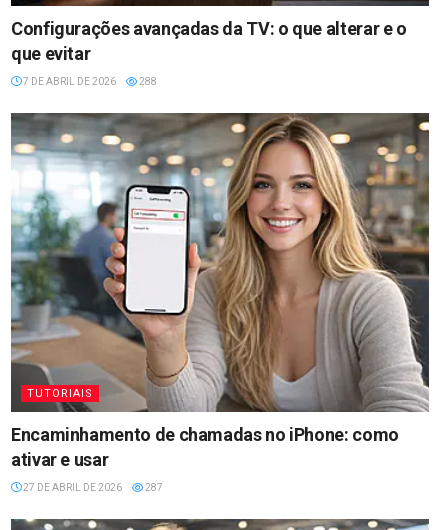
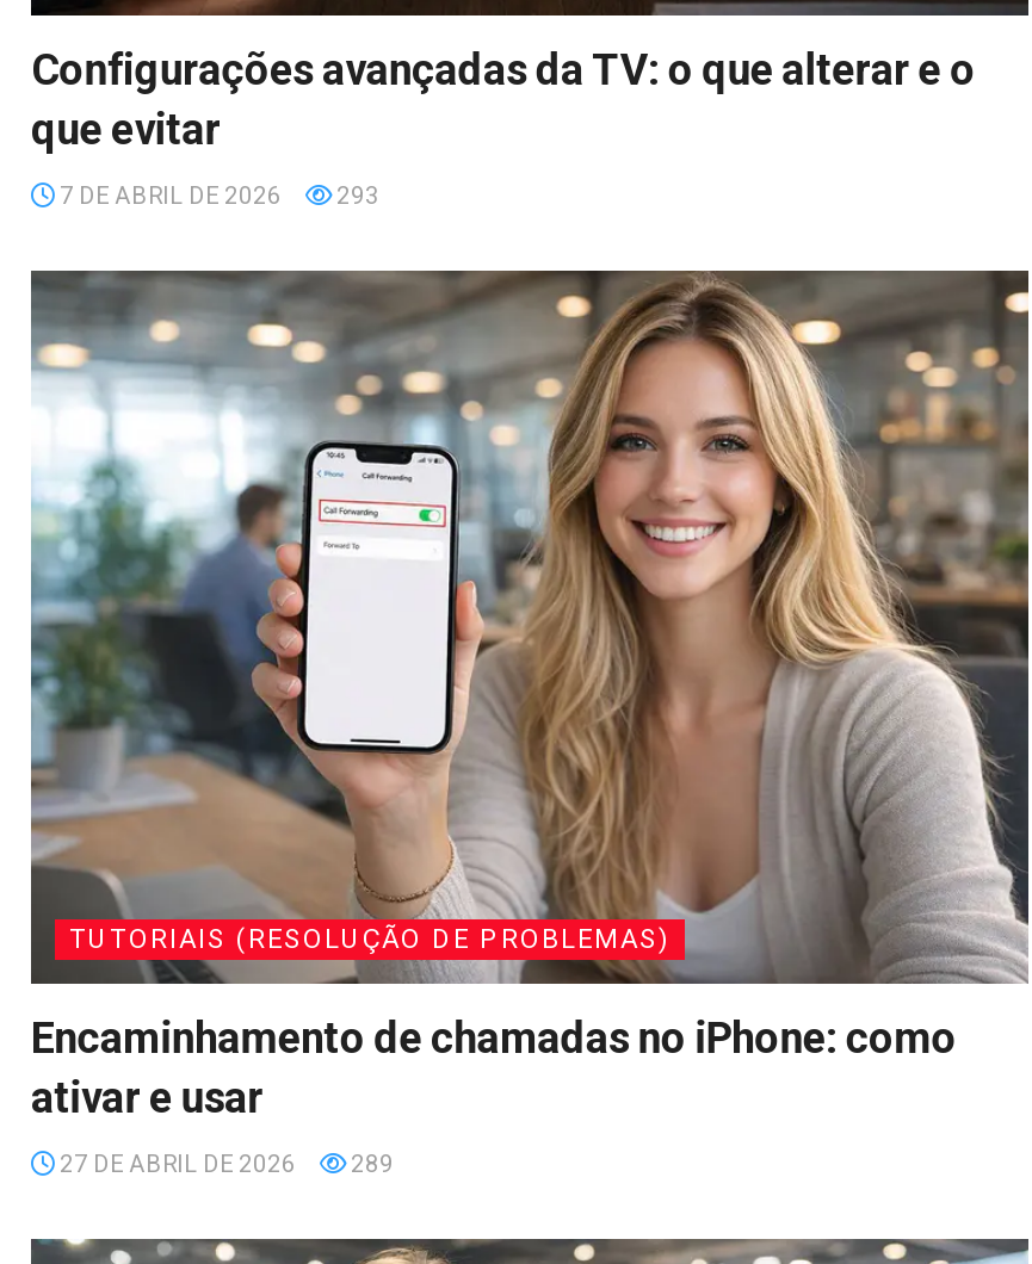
[21,76,157,87] 7 DE ABRIL DE 2026 288 -> [55,182,379,208] 7 DE ABRIL DE 2026 293
[27,387,93,400] TUTORIAIS -> [69,923,671,954] TUTORIAIS (RESOLUÇÃO DE PROBLEMAS)
[21,482,163,493] 27 DE ABRIL DE 2026 287 -> [55,1150,394,1176] 27 DE ABRIL DE 2026 289

